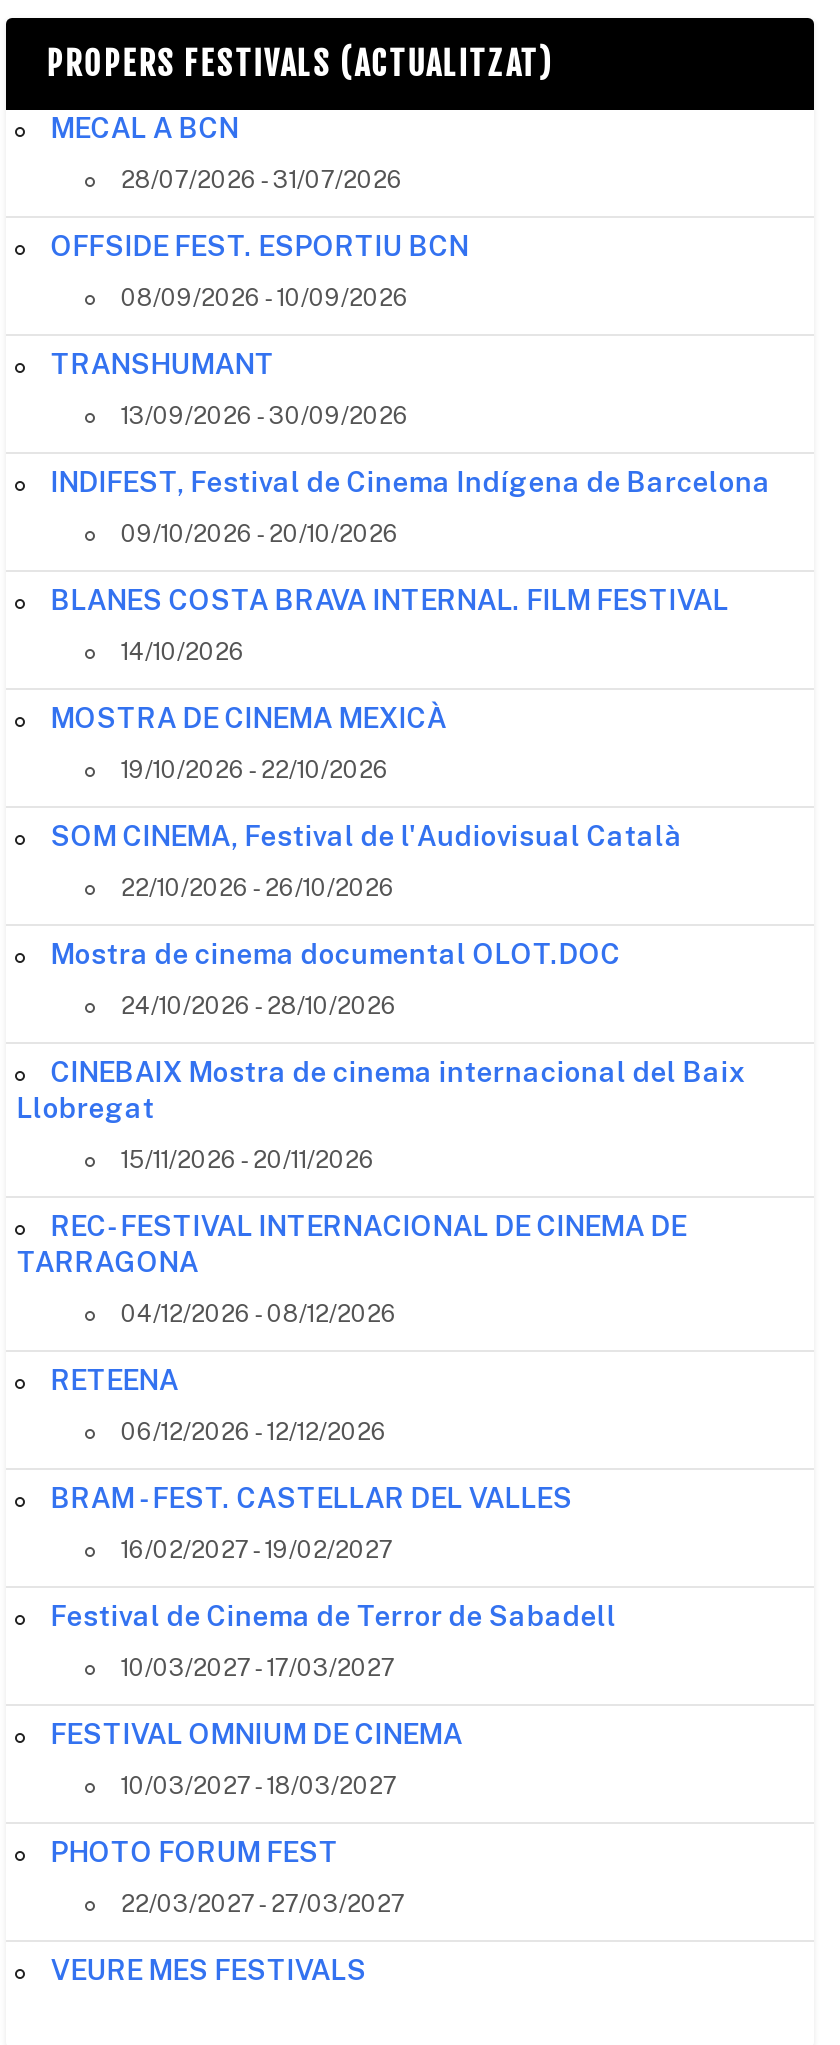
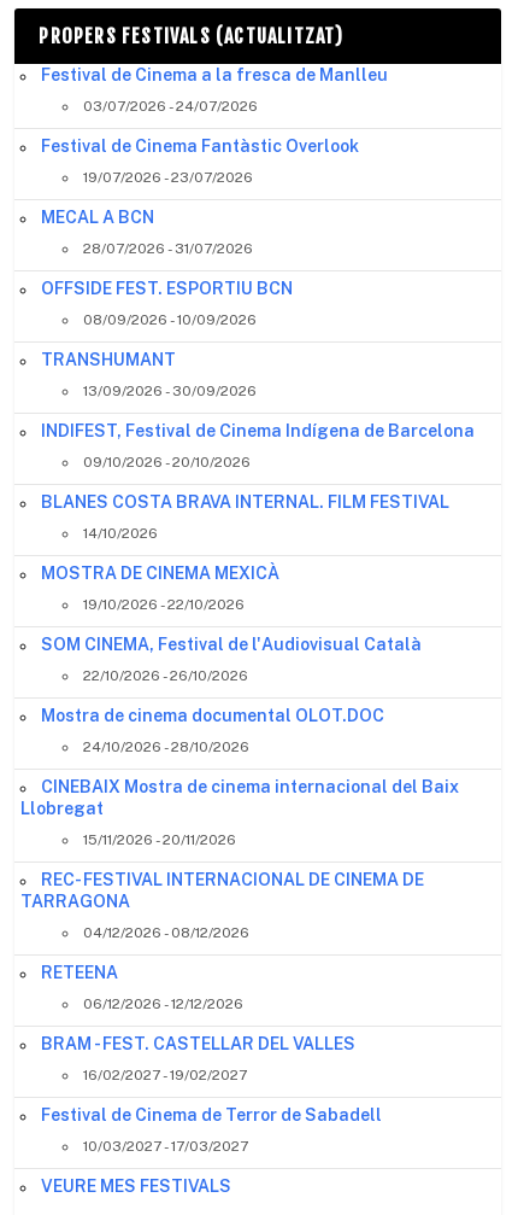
none -> [41,65,388,185] Festival de Cinema a la fresca de Manlleu | 03/07/2026 - 24/07/2026 | Festival de Cinema Fantàstic Overlook | 19/07/2026 - 23/07/2026
moved [17,112,771,1682] -> [21,207,475,1154]: MECAL A BCN | 28/07/2026 - 31/07/2026 | OFFSIDE FEST. ESPORTIU BCN | ... | Festival de Cinema de Terror de Sabadell | 10/03/2027 - 17/03/2027
[51,1718,463,1918] FESTIVAL OMNIUM DE CINEMA | 10/03/2027 - 18/03/2027 | PHOTO FORUM FEST | 22/03/2027 - 27/03/2027 -> none

